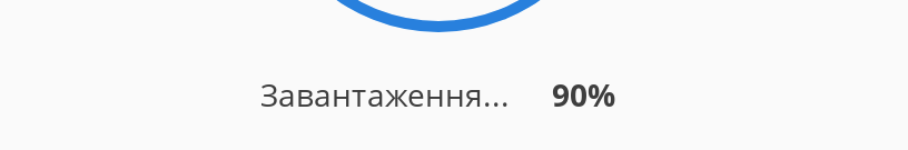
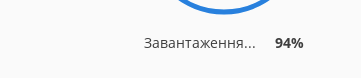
[260,72,616,114] Завантаження... 90% -> [144,32,304,51] Завантаження... 94%

